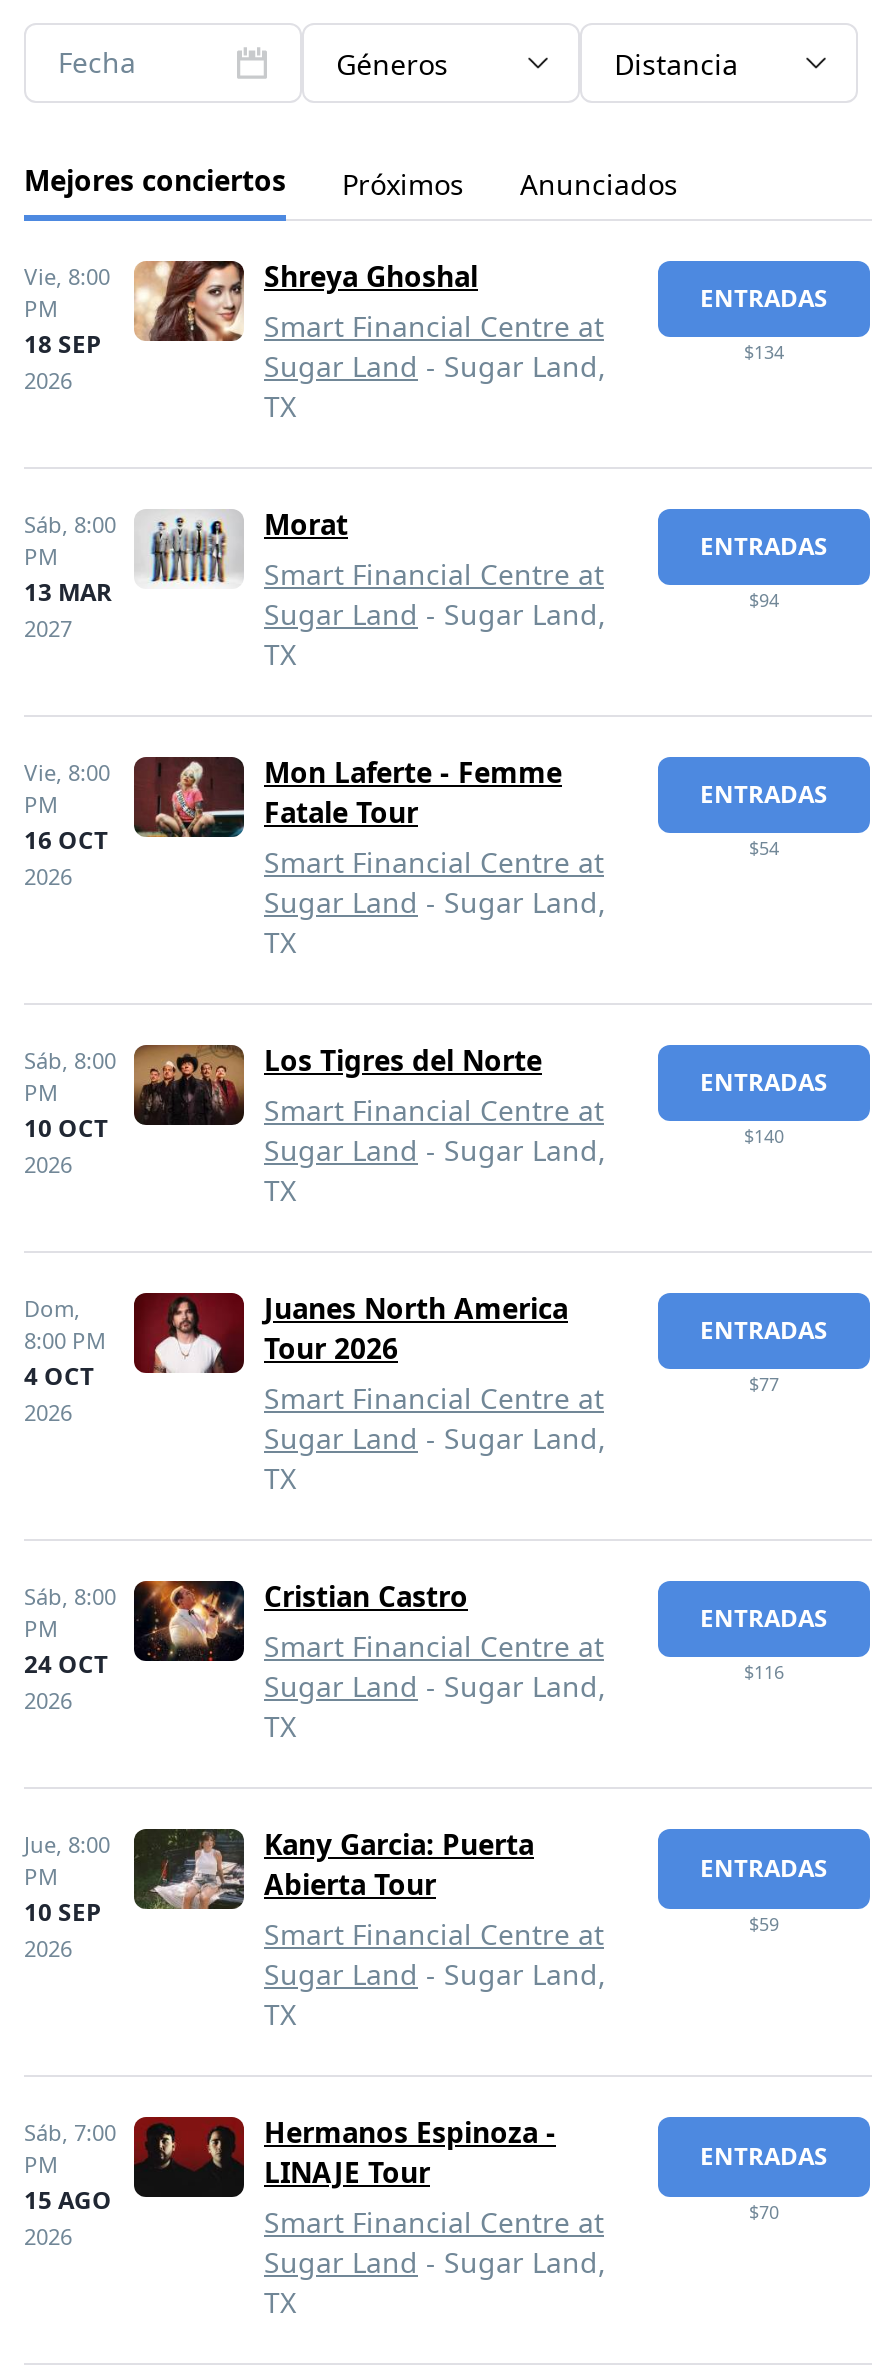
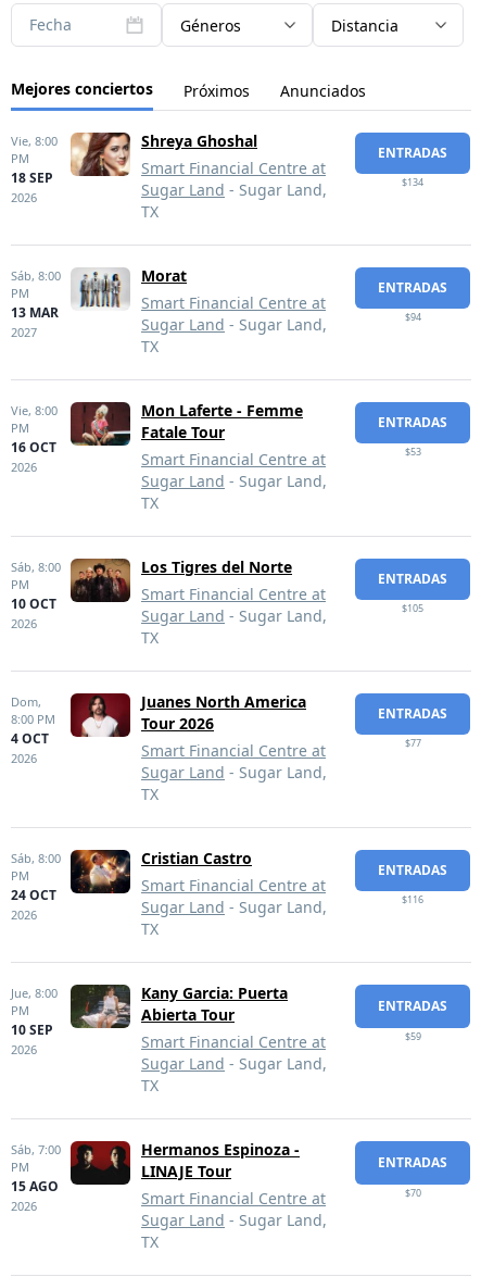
[749,835,779,861] $54 -> [404,445,421,459] $53
[744,1123,784,1149] $140 -> [402,601,423,615] $105

